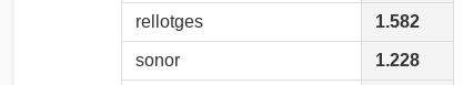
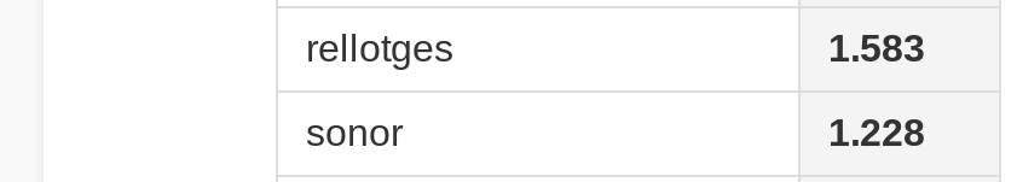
[375,12,419,31] 1.582 -> [828,28,925,69] 1.583

